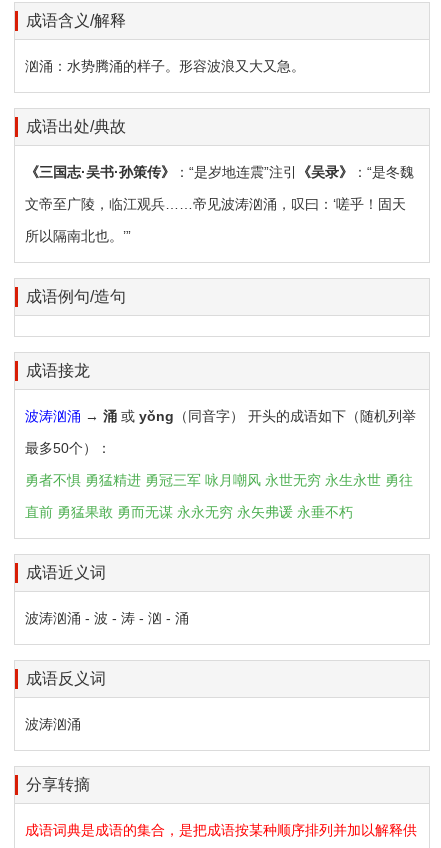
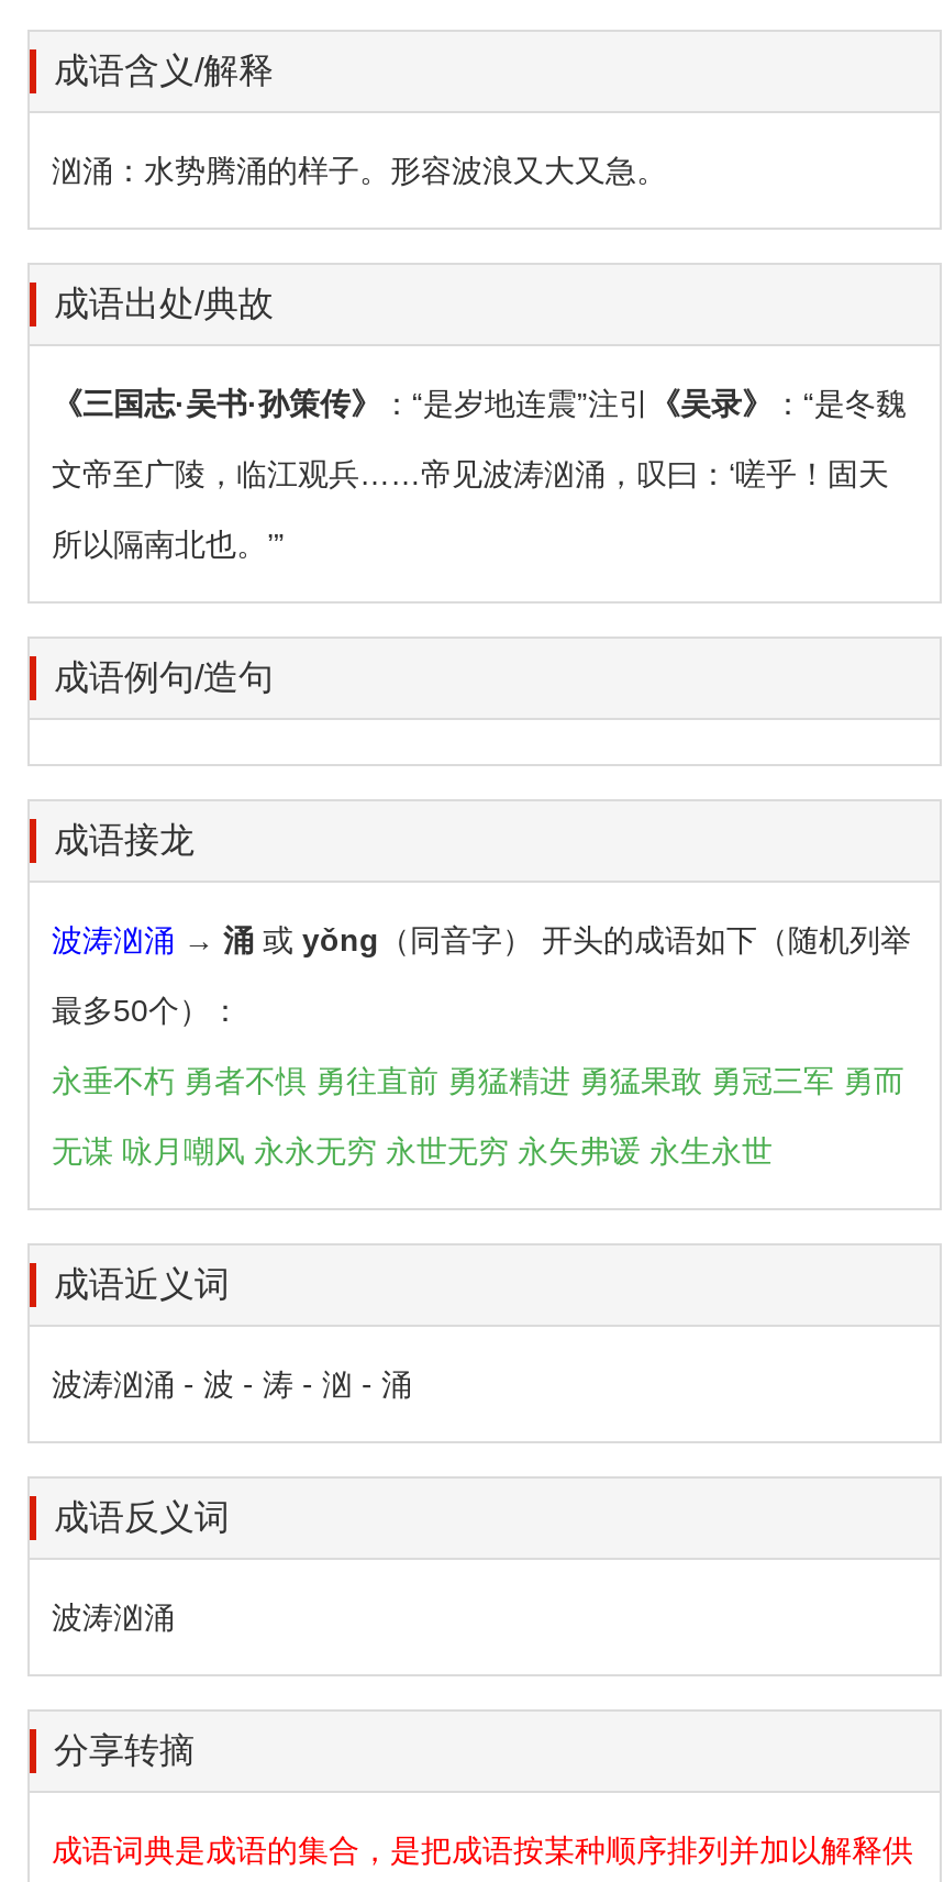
[25,472,413,488] 勇者不惧 勇猛精进 勇冠三军 咏月嘲风 永世无穷 永生永世 勇往 -> [52,1063,904,1098] 永垂不朽 勇者不惧 勇往直前 勇猛精进 勇猛果敢 勇冠三军 勇而
[25,504,353,520] 直前 勇猛果敢 勇而无谋 永永无穷 永矢弗谖 永垂不朽 -> [52,1133,773,1169] 无谋 咏月嘲风 永永无穷 永世无穷 永矢弗谖 永生永世

